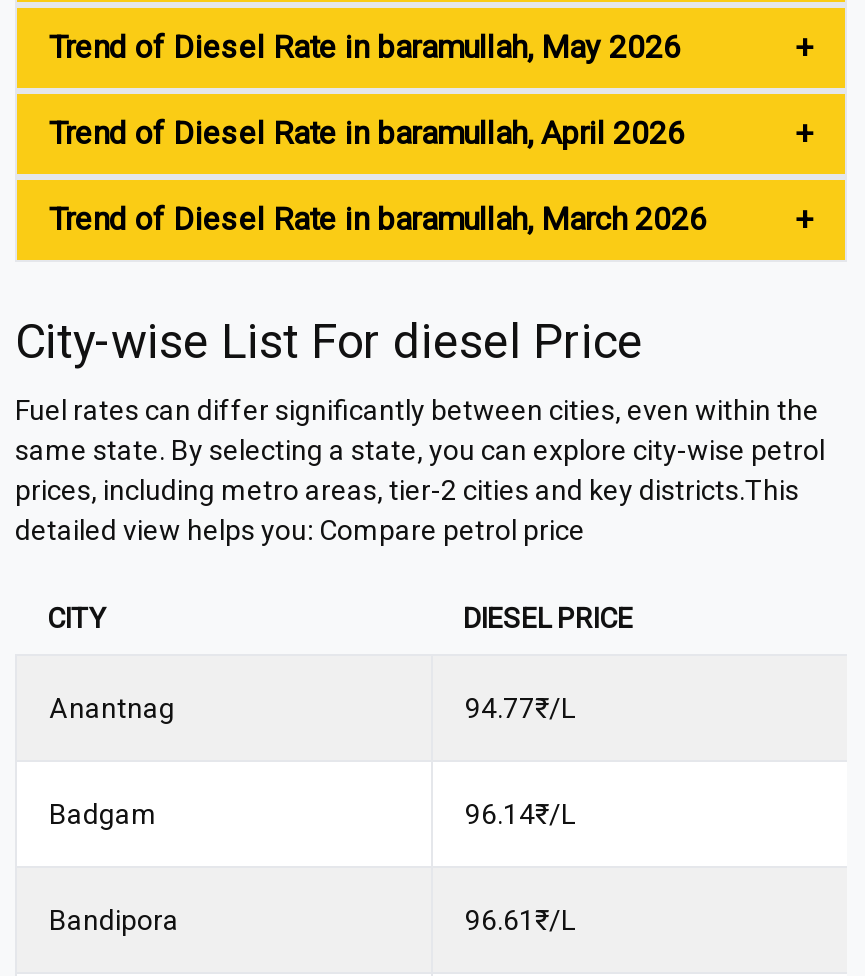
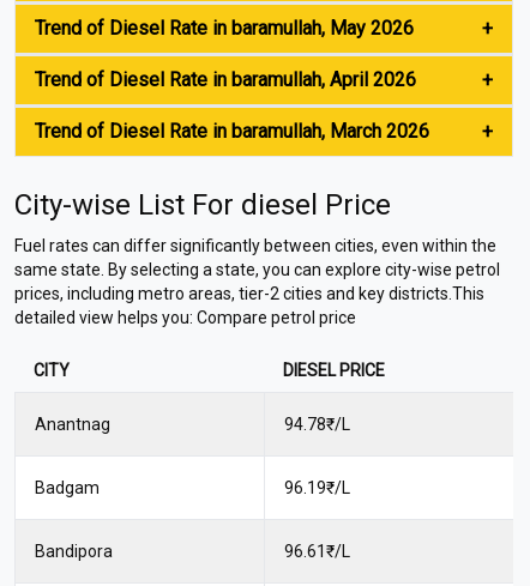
[465,692,575,724] 94.77₹/L -> [284,415,350,434] 94.78₹/L
[465,798,575,830] 96.14₹/L -> [284,478,350,497] 96.19₹/L

